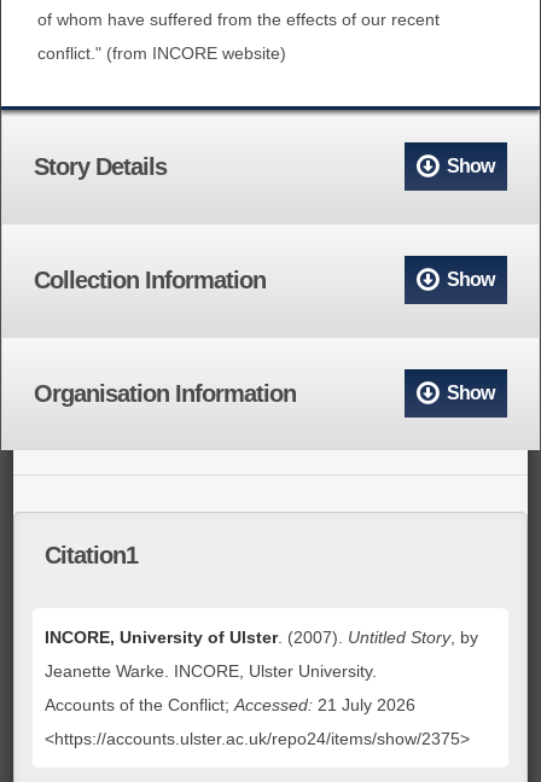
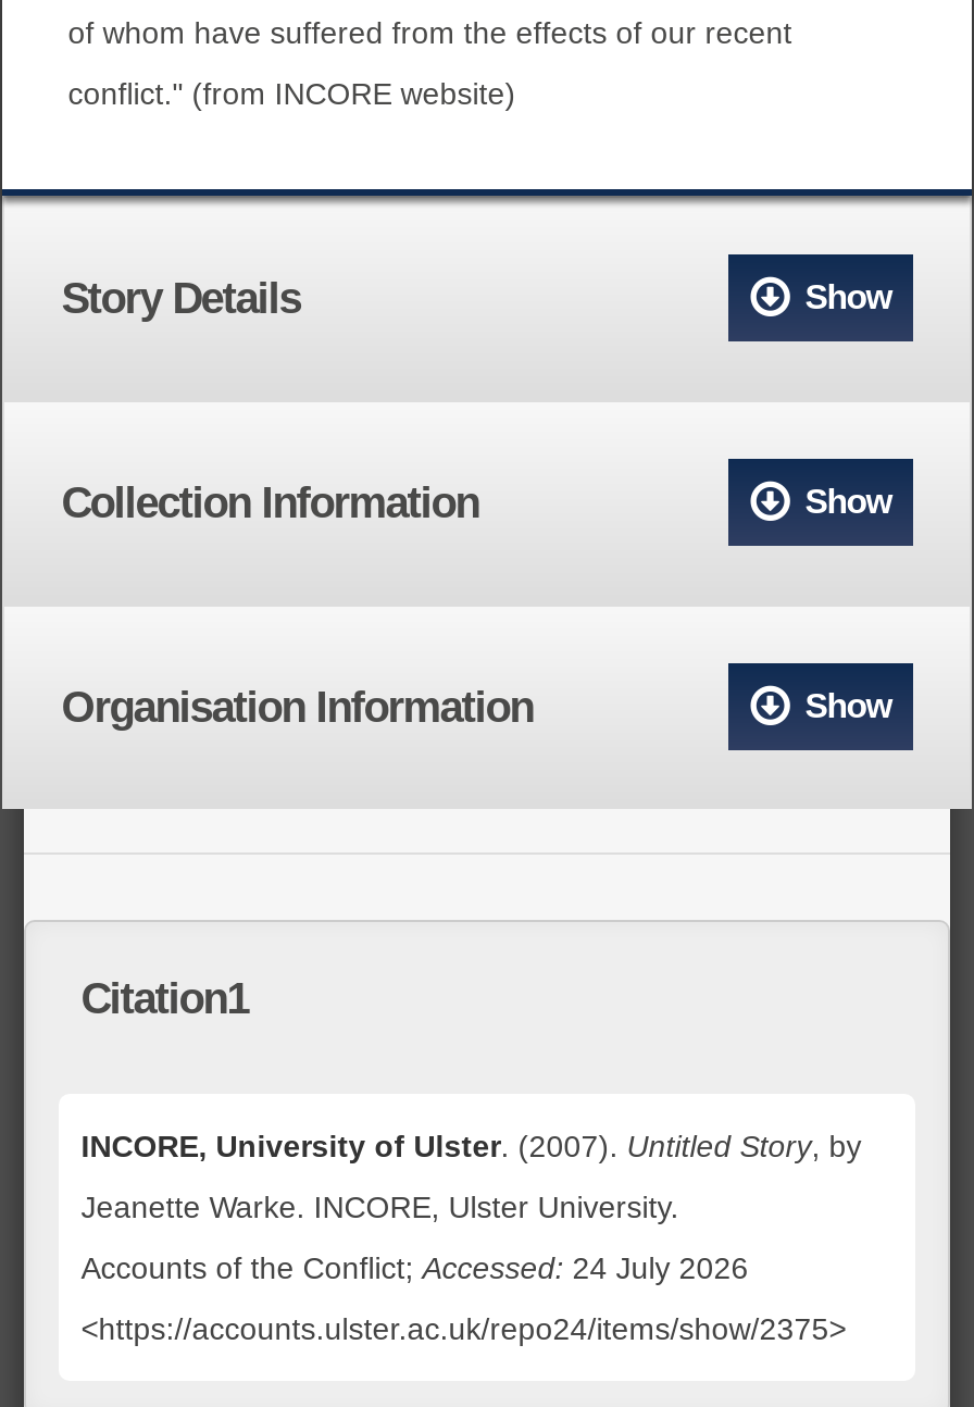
[45,695,416,715] Accounts of the Conflict; Accessed: 21 July 2026 -> [81,1251,748,1285] Accounts of the Conflict; Accessed: 24 July 2026

